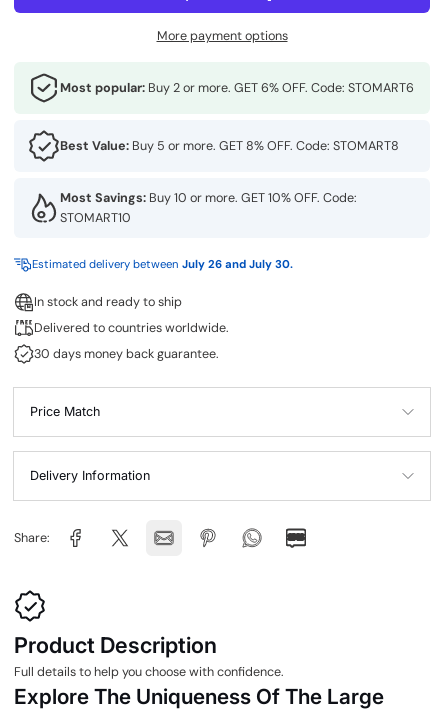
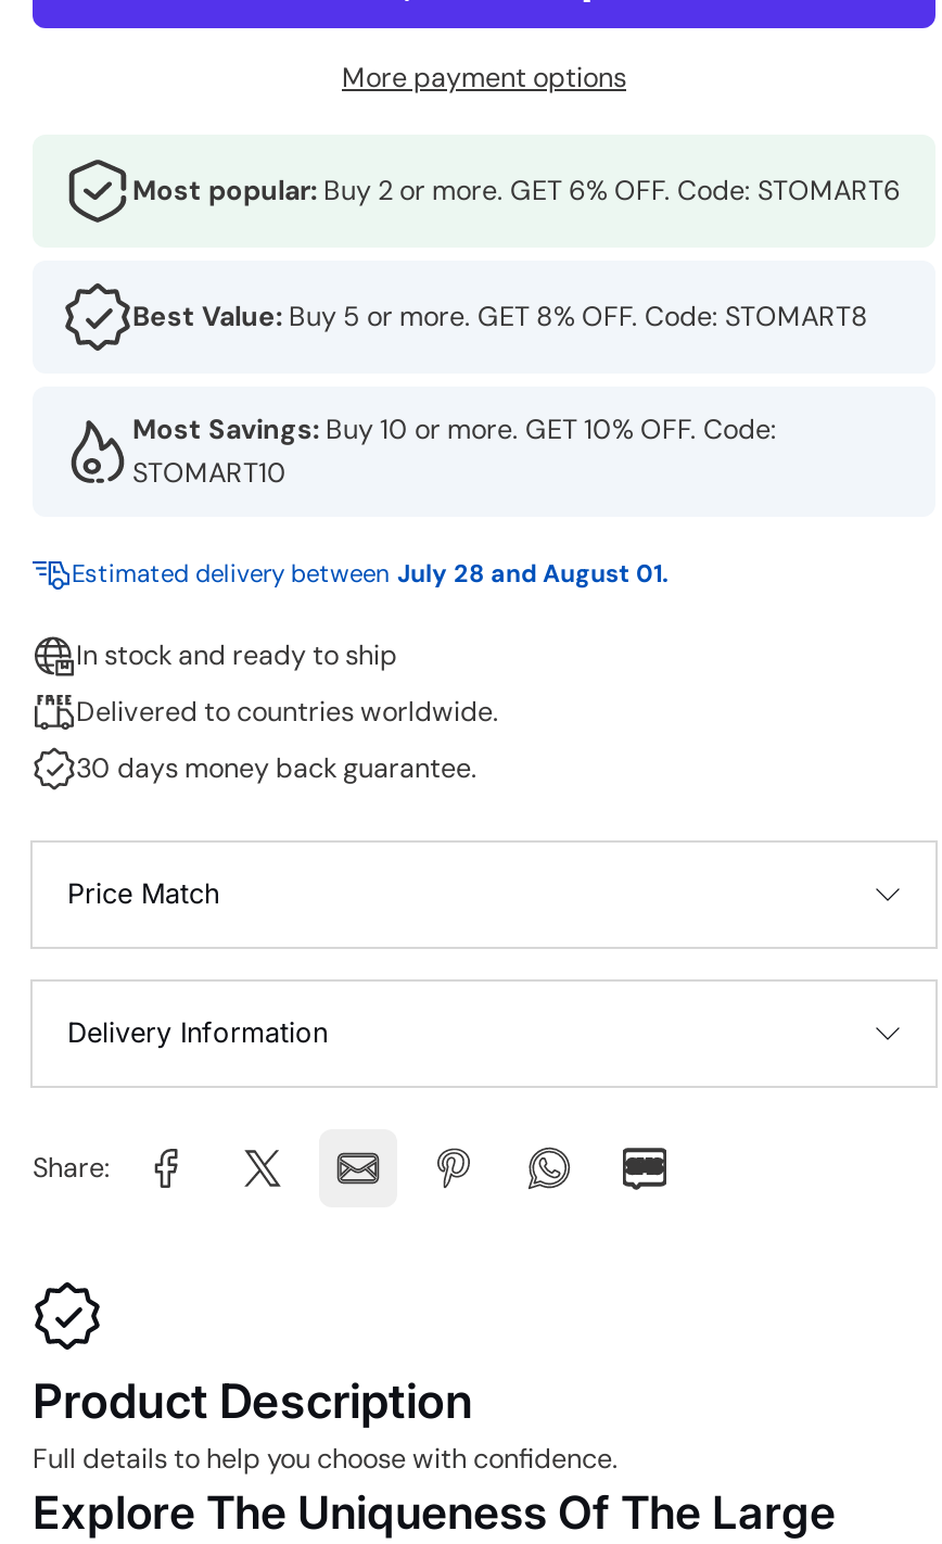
[32,257,293,272] Estimated delivery between July 26 and July 30. -> [72,557,669,590] Estimated delivery between July 28 and August 01.

